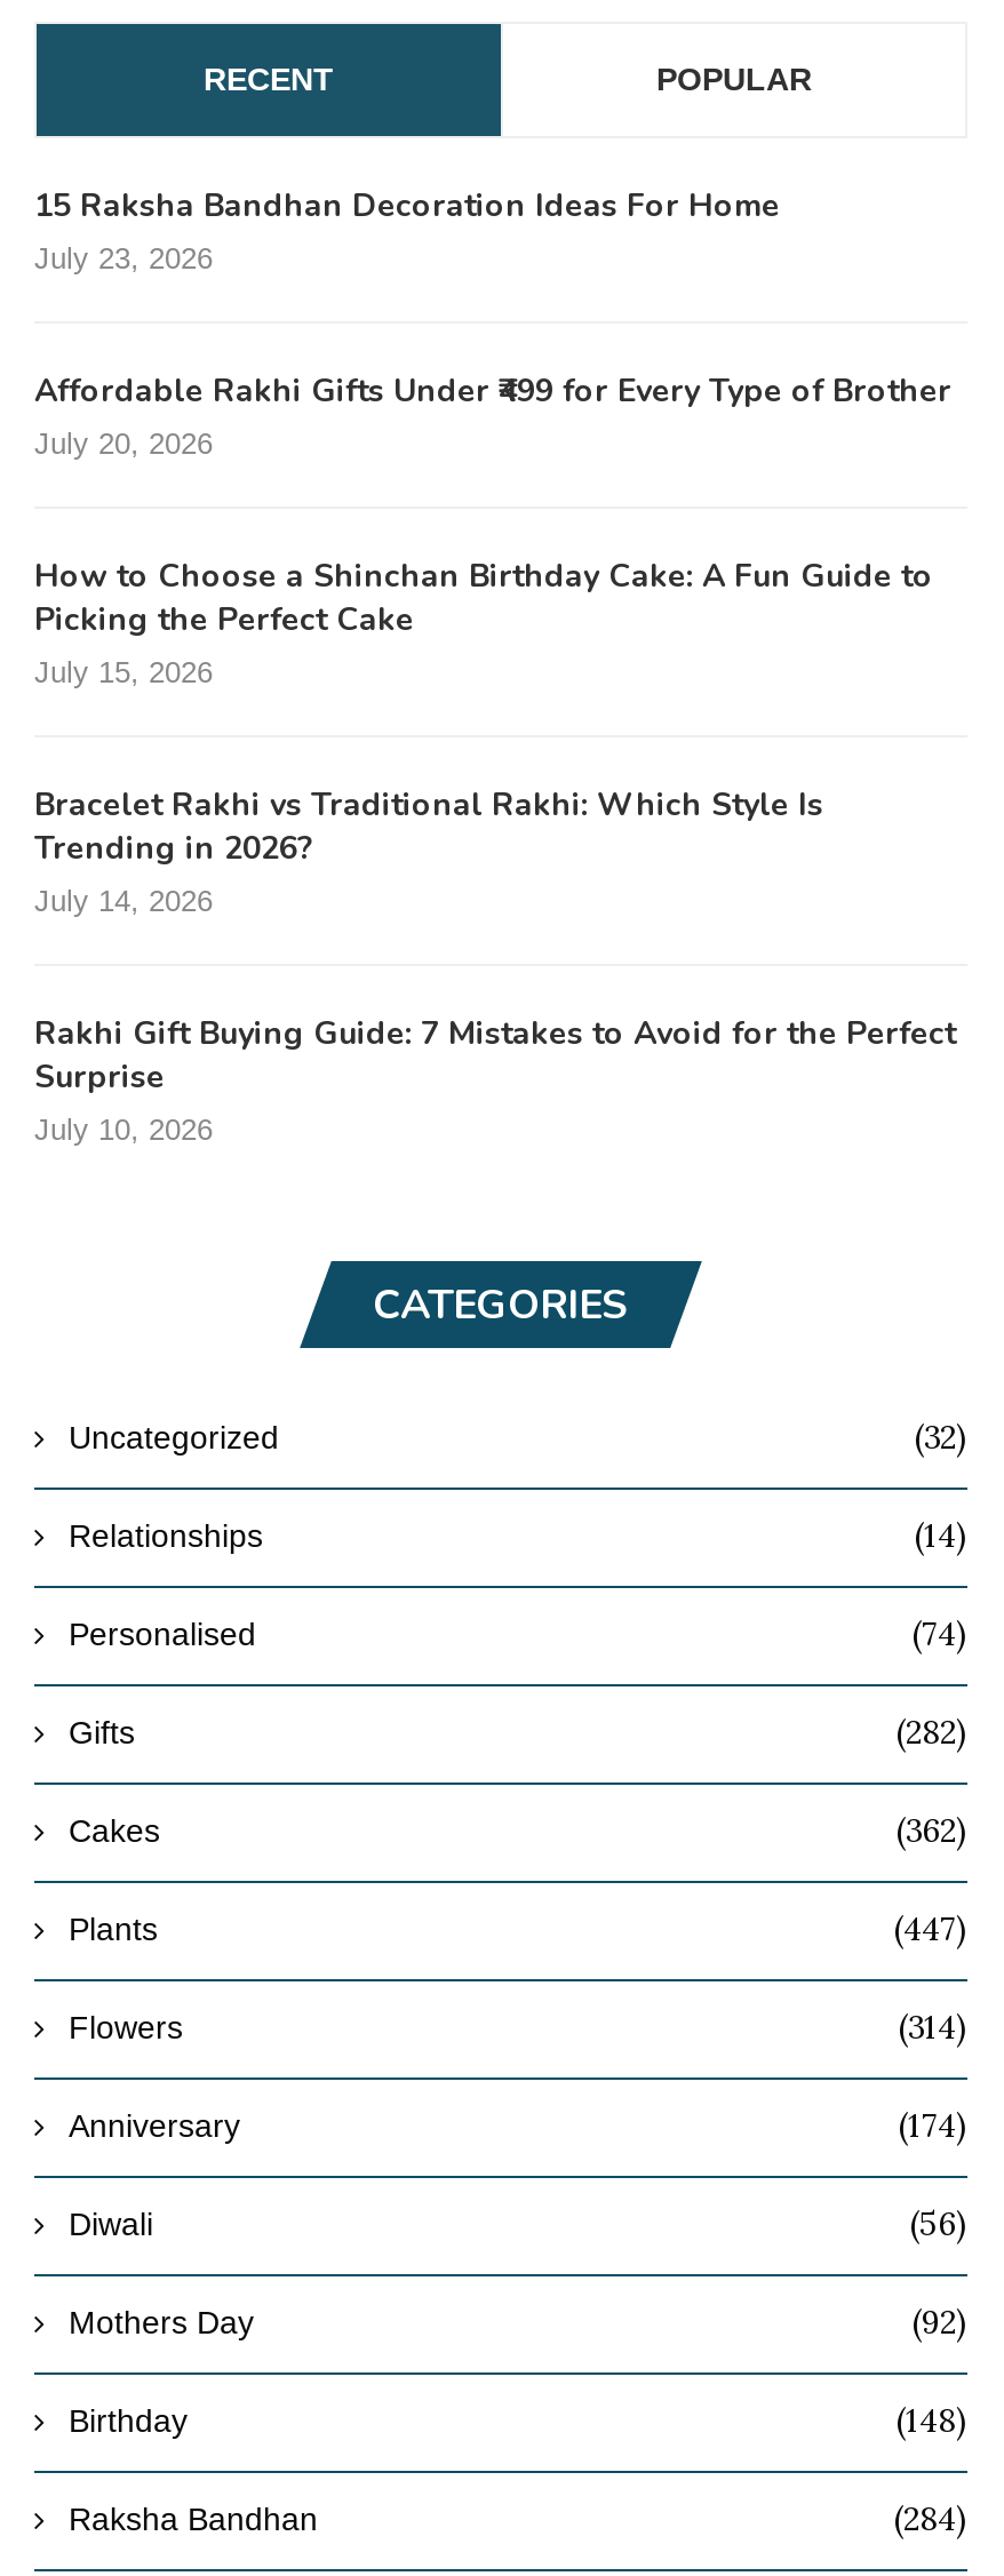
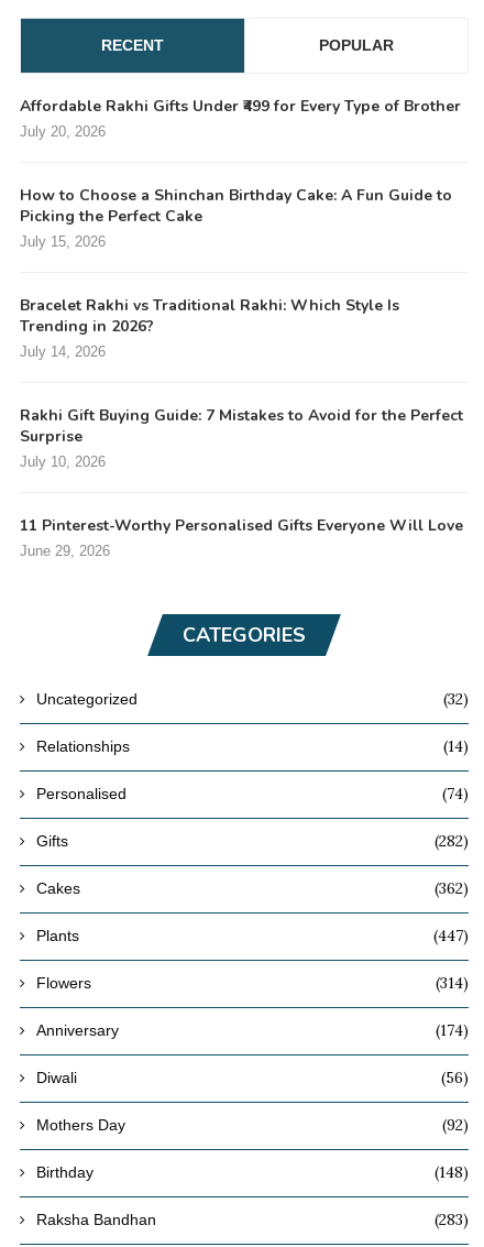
[34,185,780,276] 15 Raksha Bandhan Decoration Ideas For Home | July 23, 2026 -> none
moved [34,370,956,1148] -> [20,96,463,470]: Affordable Rakhi Gifts Under ₹499 for Every Type of Brother | July 20, 2026 | How to Choose a Shinchan Birthday Cake: A Fun Guide to | ... | Surprise | July 10, 2026
none -> [20,516,463,560] 11 Pinterest-Worthy Personalised Gifts Everyone Will Love | June 29, 2026
[894,2499,967,2540] (284) -> [435,1210,469,1230] (283)

